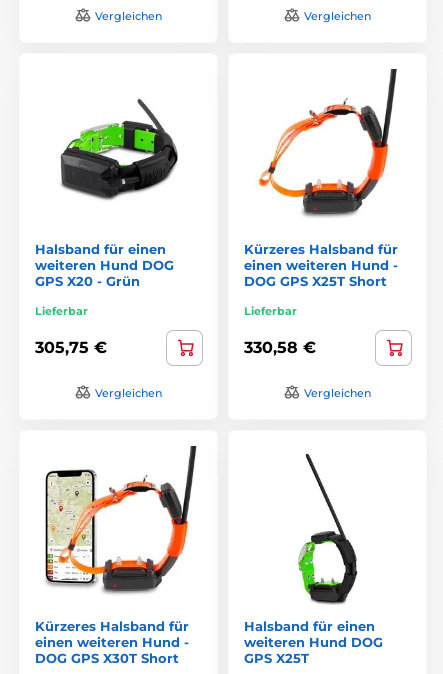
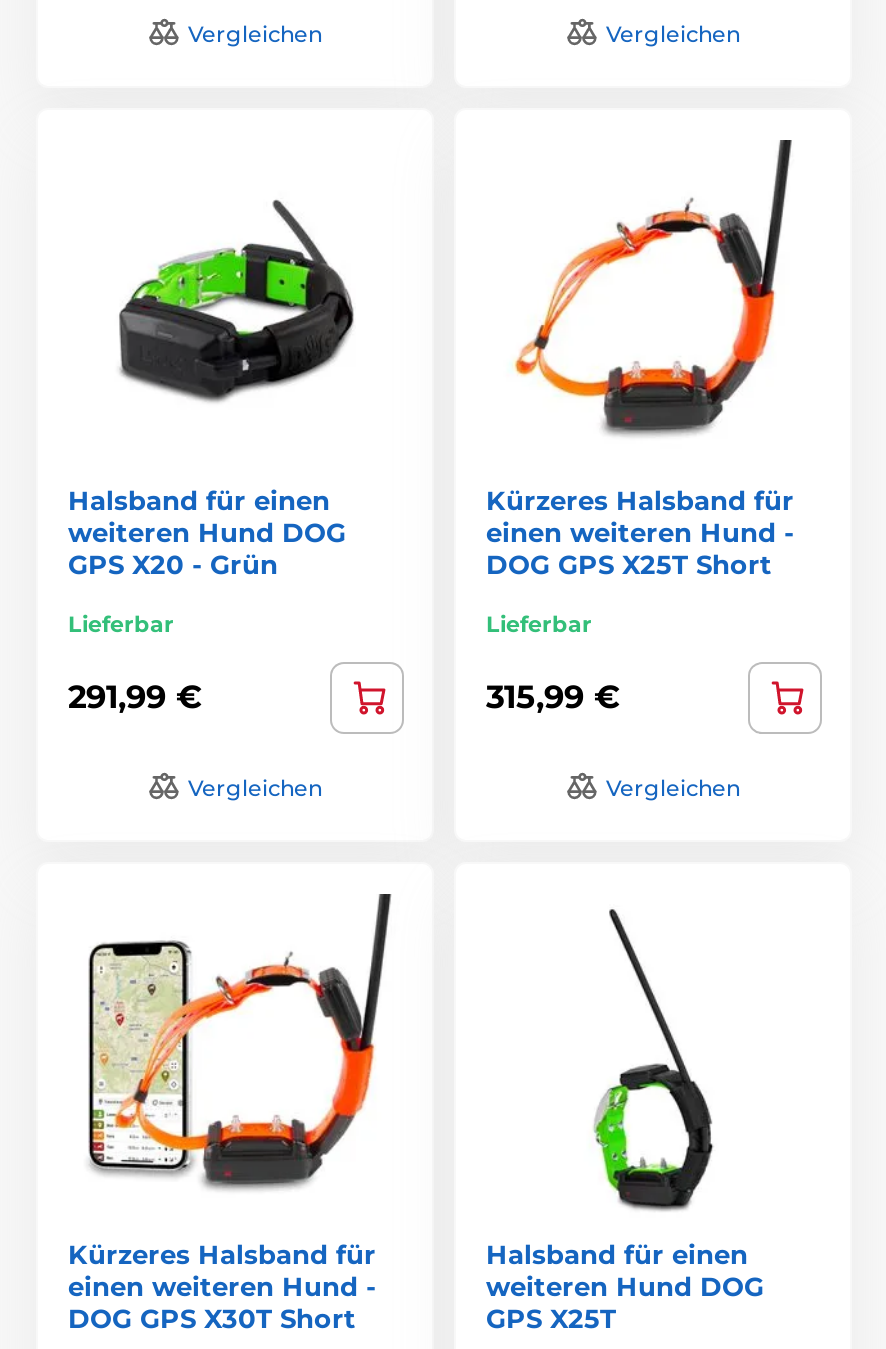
[35,338,107,357] 305,75 € -> [68,678,202,716] 291,99 €
[244,338,316,357] 330,58 € -> [486,678,620,716] 315,99 €

